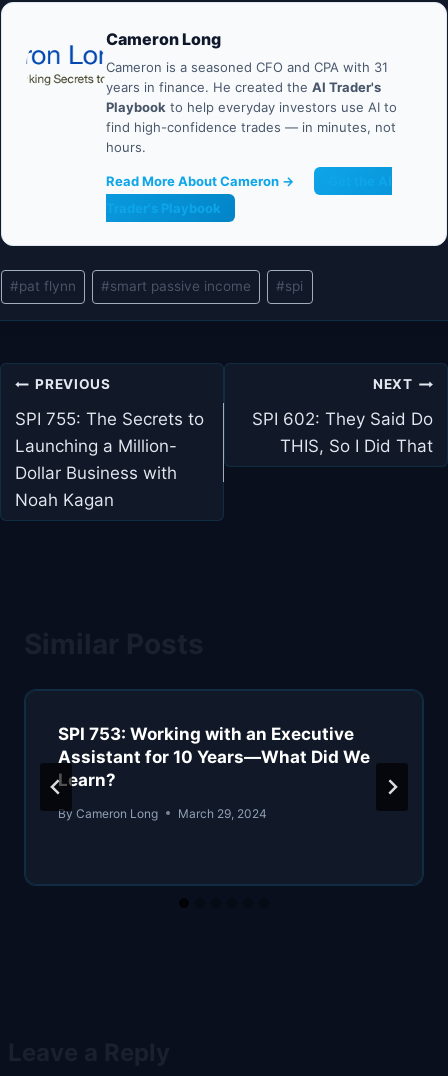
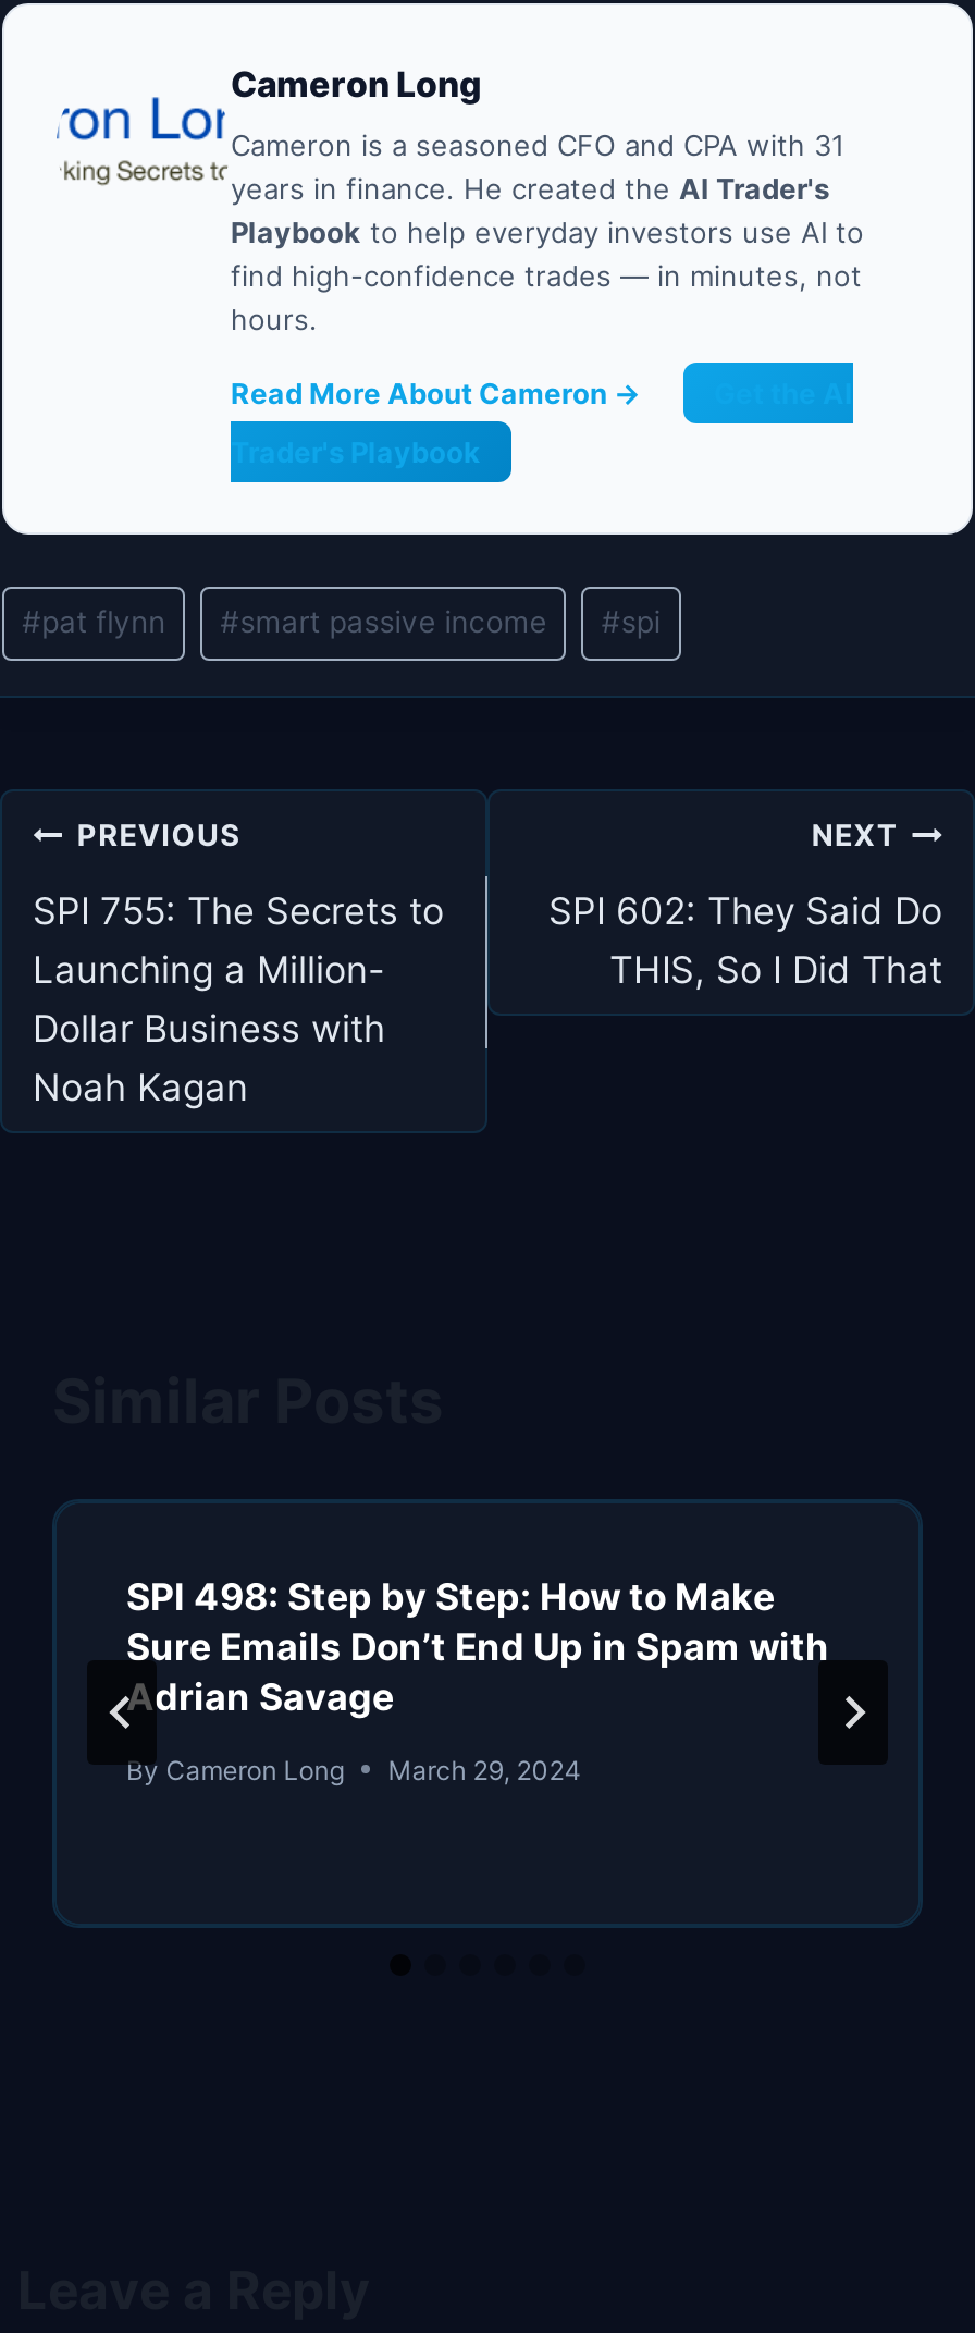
[58,724,370,790] SPI 753: Working with an Executive | Assistant for 10 Years—What Did We | Learn? -> [126,1575,829,1719] SPI 498: Step by Step: How to Make | Sure Emails Don’t End Up in Spam with | Adrian Savage

